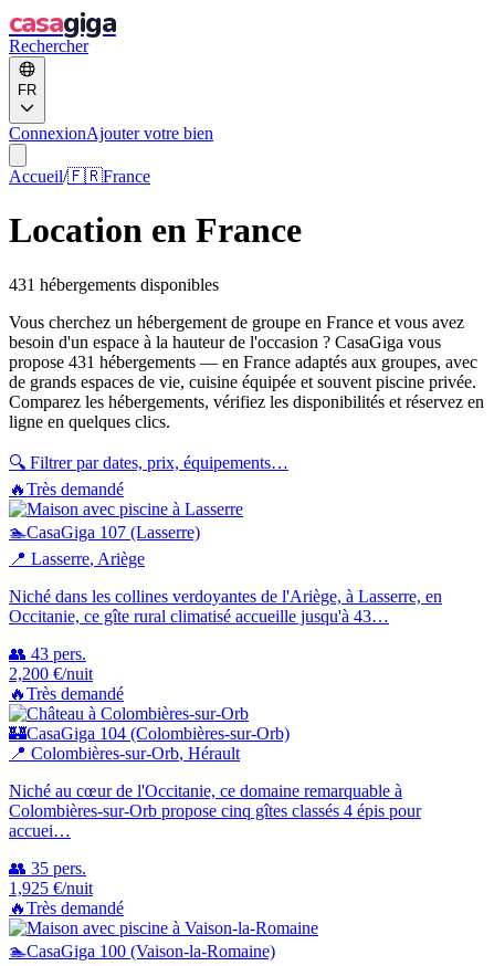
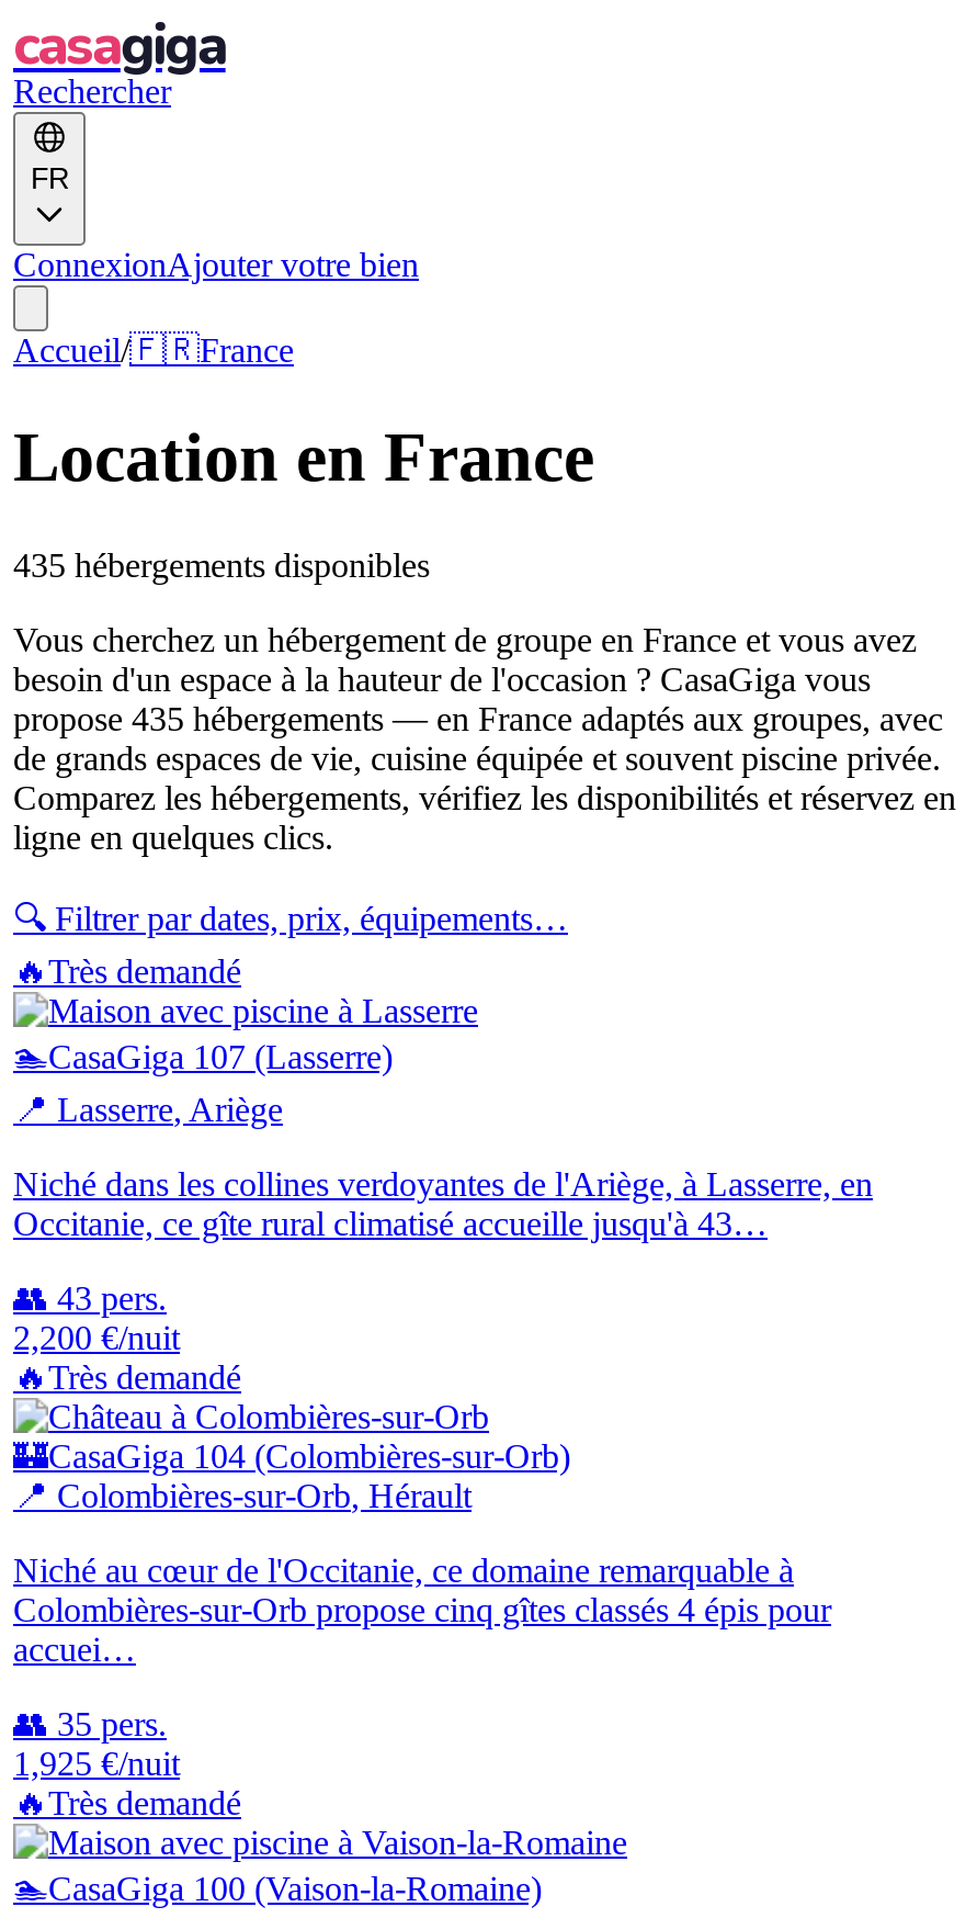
[9,275,219,294] 431 hébergements disponibles -> [13,546,430,584] 435 hébergements disponibles
[9,352,477,371] propose 431 hébergements — en France adaptés aux groupes, avec -> [13,700,943,737] propose 435 hébergements — en France adaptés aux groupes, avec

